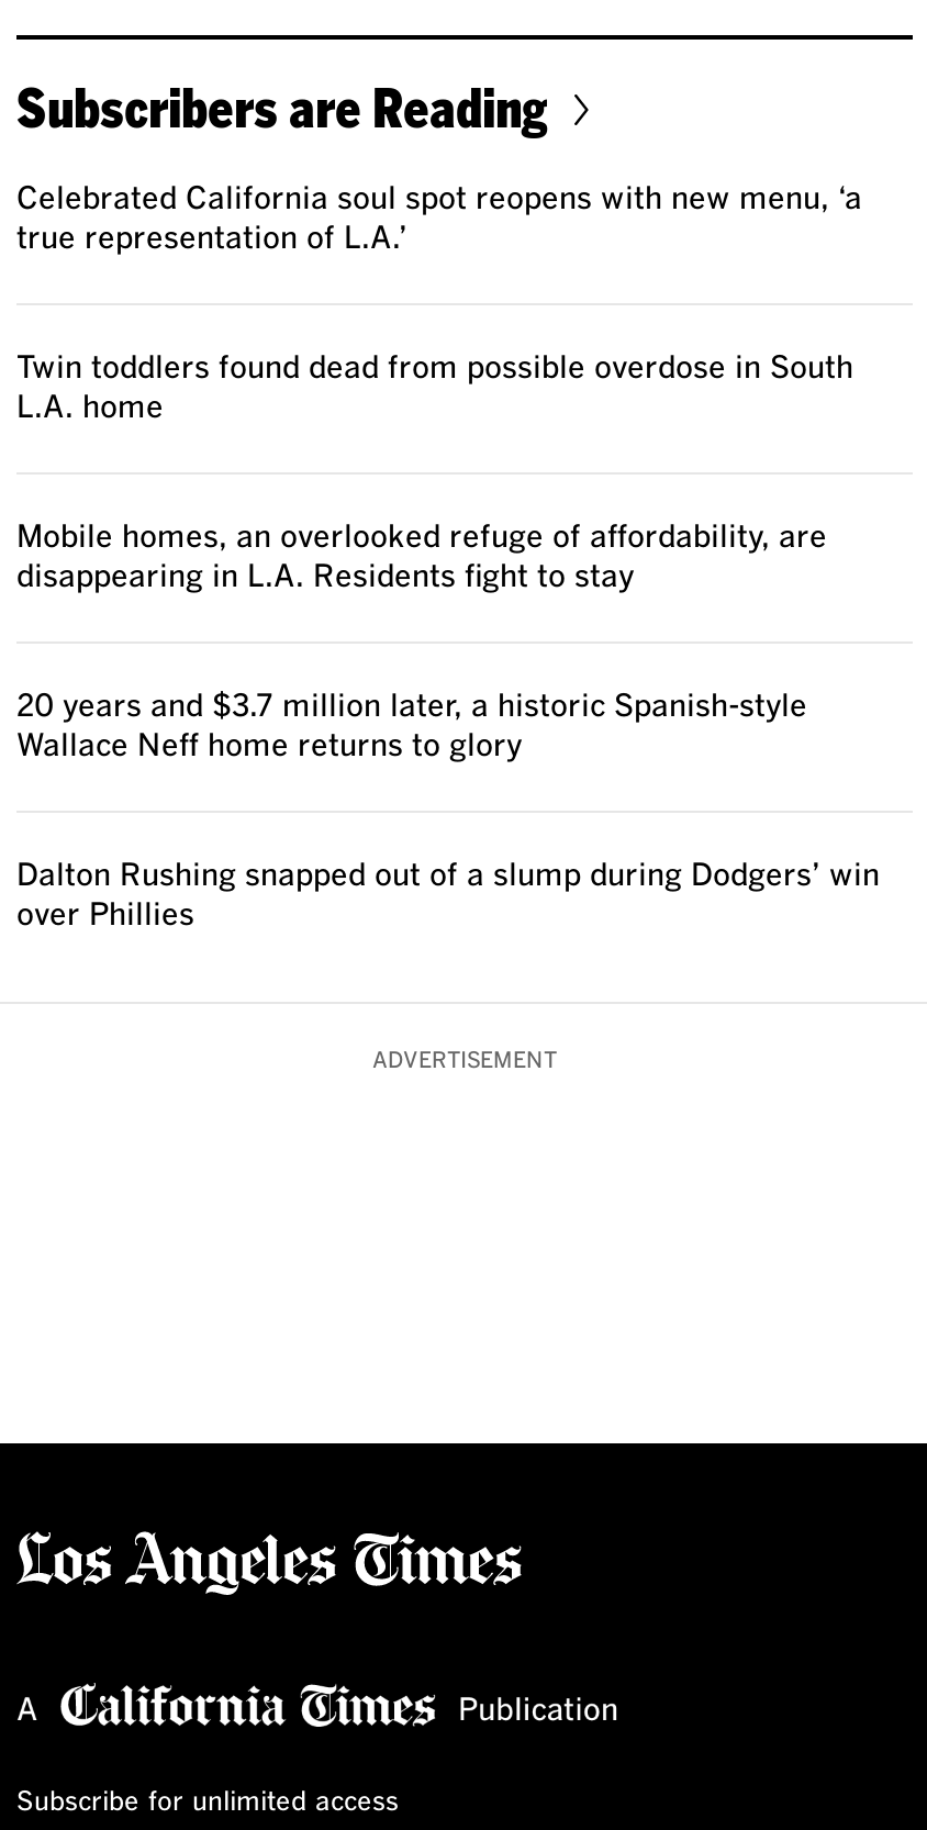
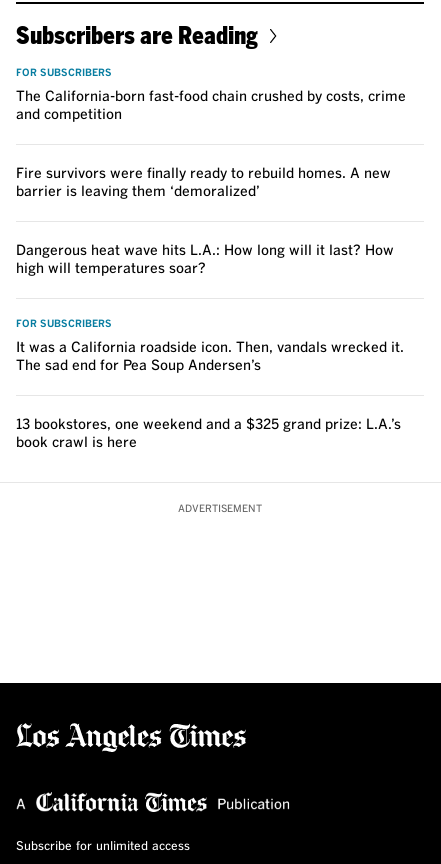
[16,185,862,255] Celebrated California soul spot reopens with new menu, ‘a | true representation of L.A.’ -> [16,68,406,122] FOR SUBSCRIBERS | The California-born fast-food chain crushed by costs, crime | and competition
[16,354,853,424] Twin toddlers found dead from possible overdose in South | L.A. home -> [16,167,391,199] Fire survivors were finally ready to rebuild homes. A new | barrier is leaving them ‘demoralized’
[16,523,827,593] Mobile homes, an overlooked refuge of affordability, are | disappearing in L.A. Residents fight to stay -> [16,244,394,276] Dangerous heat wave hits L.A.: How long will it last? How | high will temperatures soar?
[16,692,807,762] 20 years and $3.7 million later, a historic Spanish-style | Wallace Neff home returns to glory -> [16,319,404,373] FOR SUBSCRIBERS | It was a California roadside icon. Then, vandals wrecked it. | The sad end for Pea Soup Andersen’s
[16,861,880,931] Dalton Rushing snapped out of a slump during Dodgers’ win | over Phillies -> [16,418,401,450] 13 bookstores, one weekend and a $325 grand prize: L.A.’s | book crawl is here

